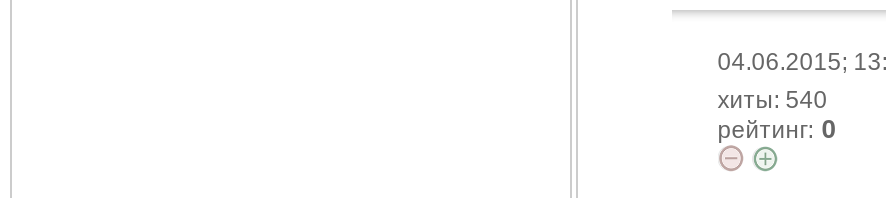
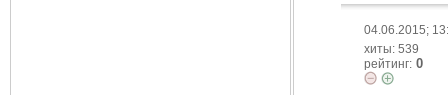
[718,87,828,115] хиты: 540 -> [364,42,419,56] хиты: 539

